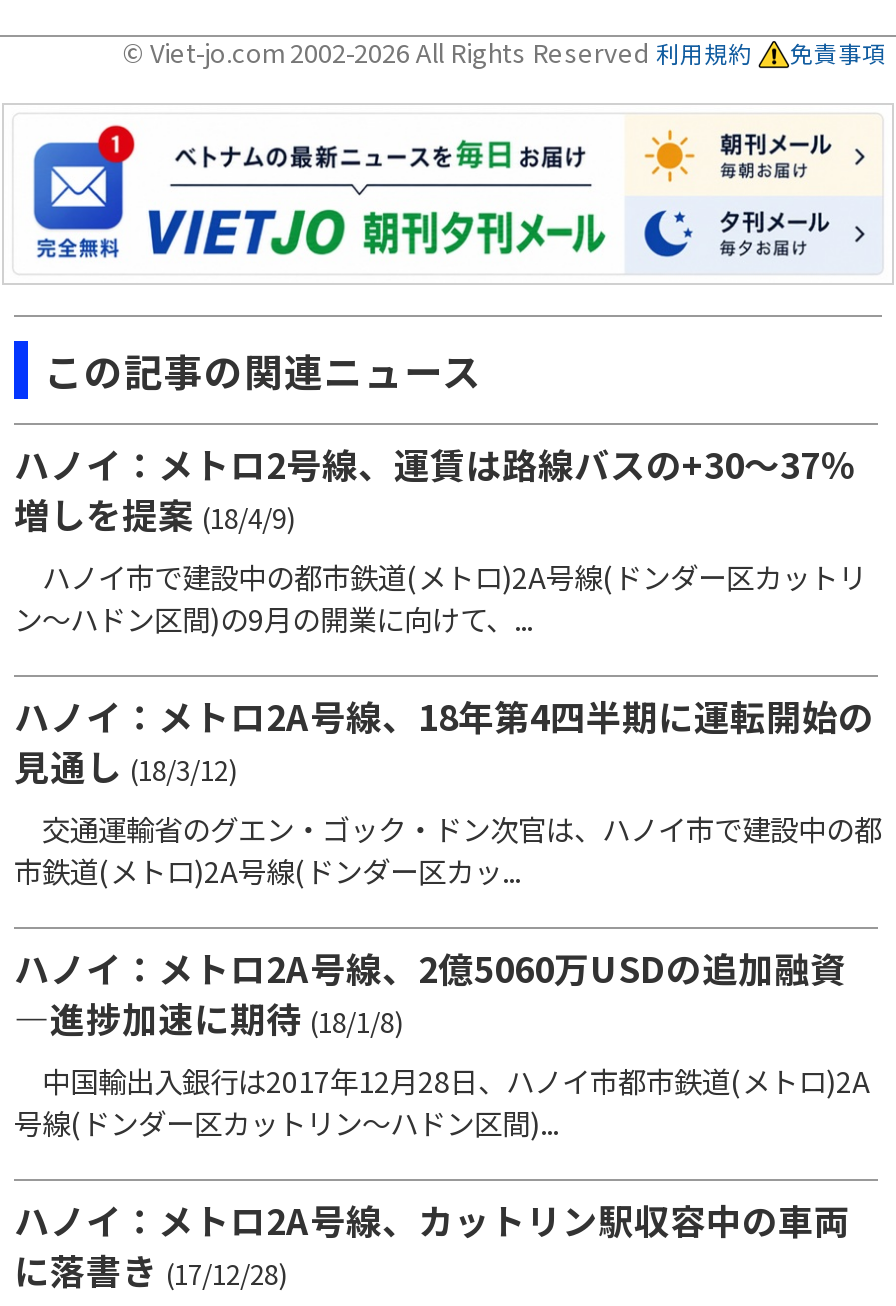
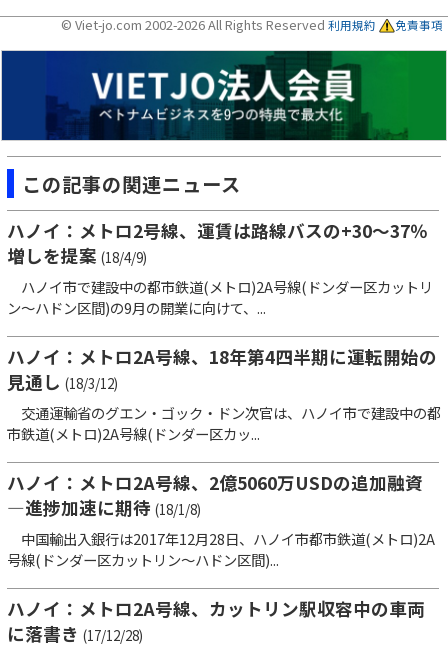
[6,105,890,283] [image] -> [3,50,445,141] [image]

